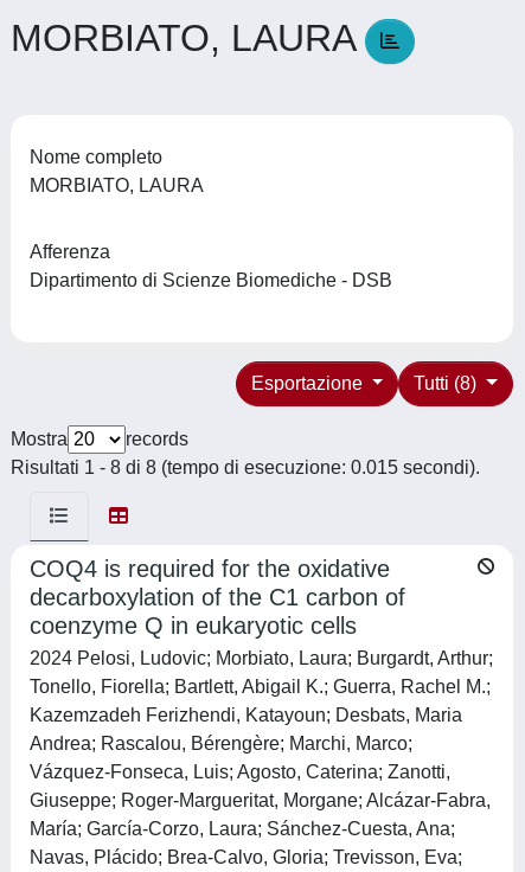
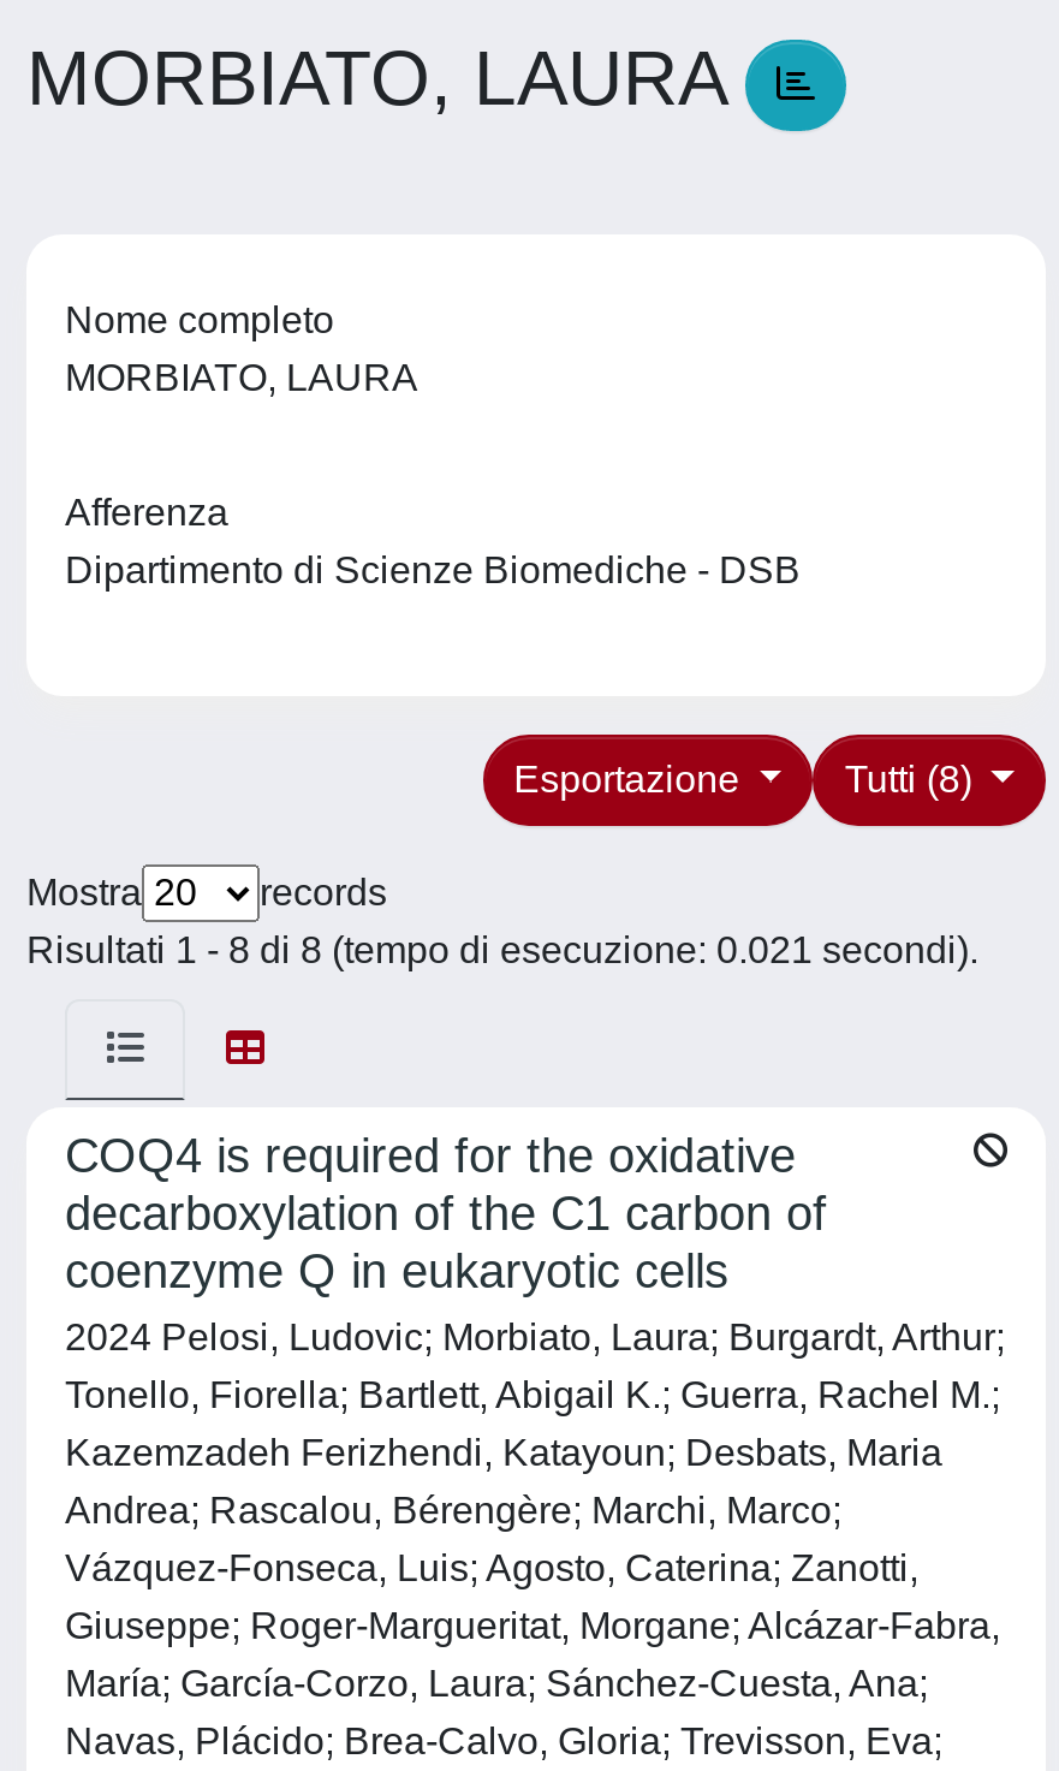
[11,457,480,477] Risultati 1 - 8 di 8 (tempo di esecuzione: 0.015 secondi). -> [26,929,978,970] Risultati 1 - 8 di 8 (tempo di esecuzione: 0.021 secondi).

